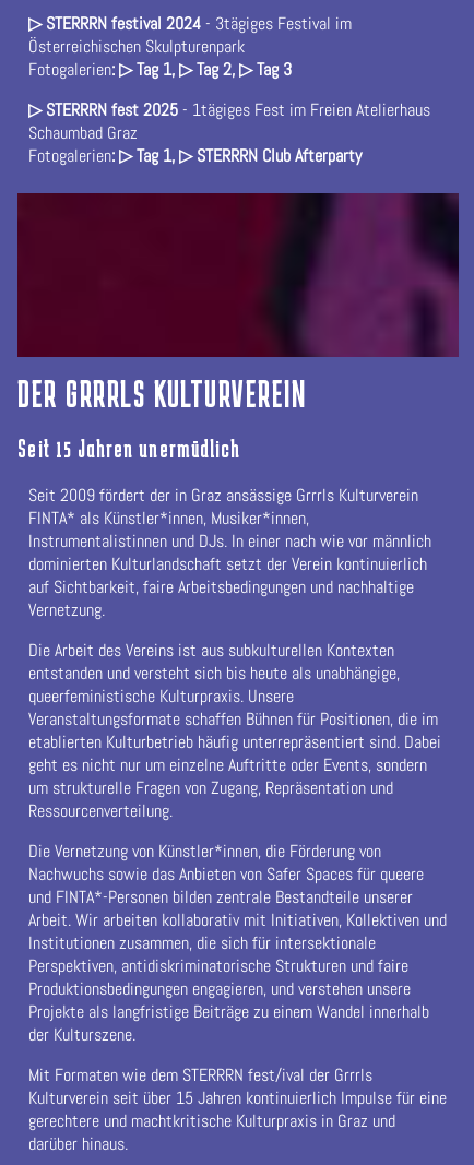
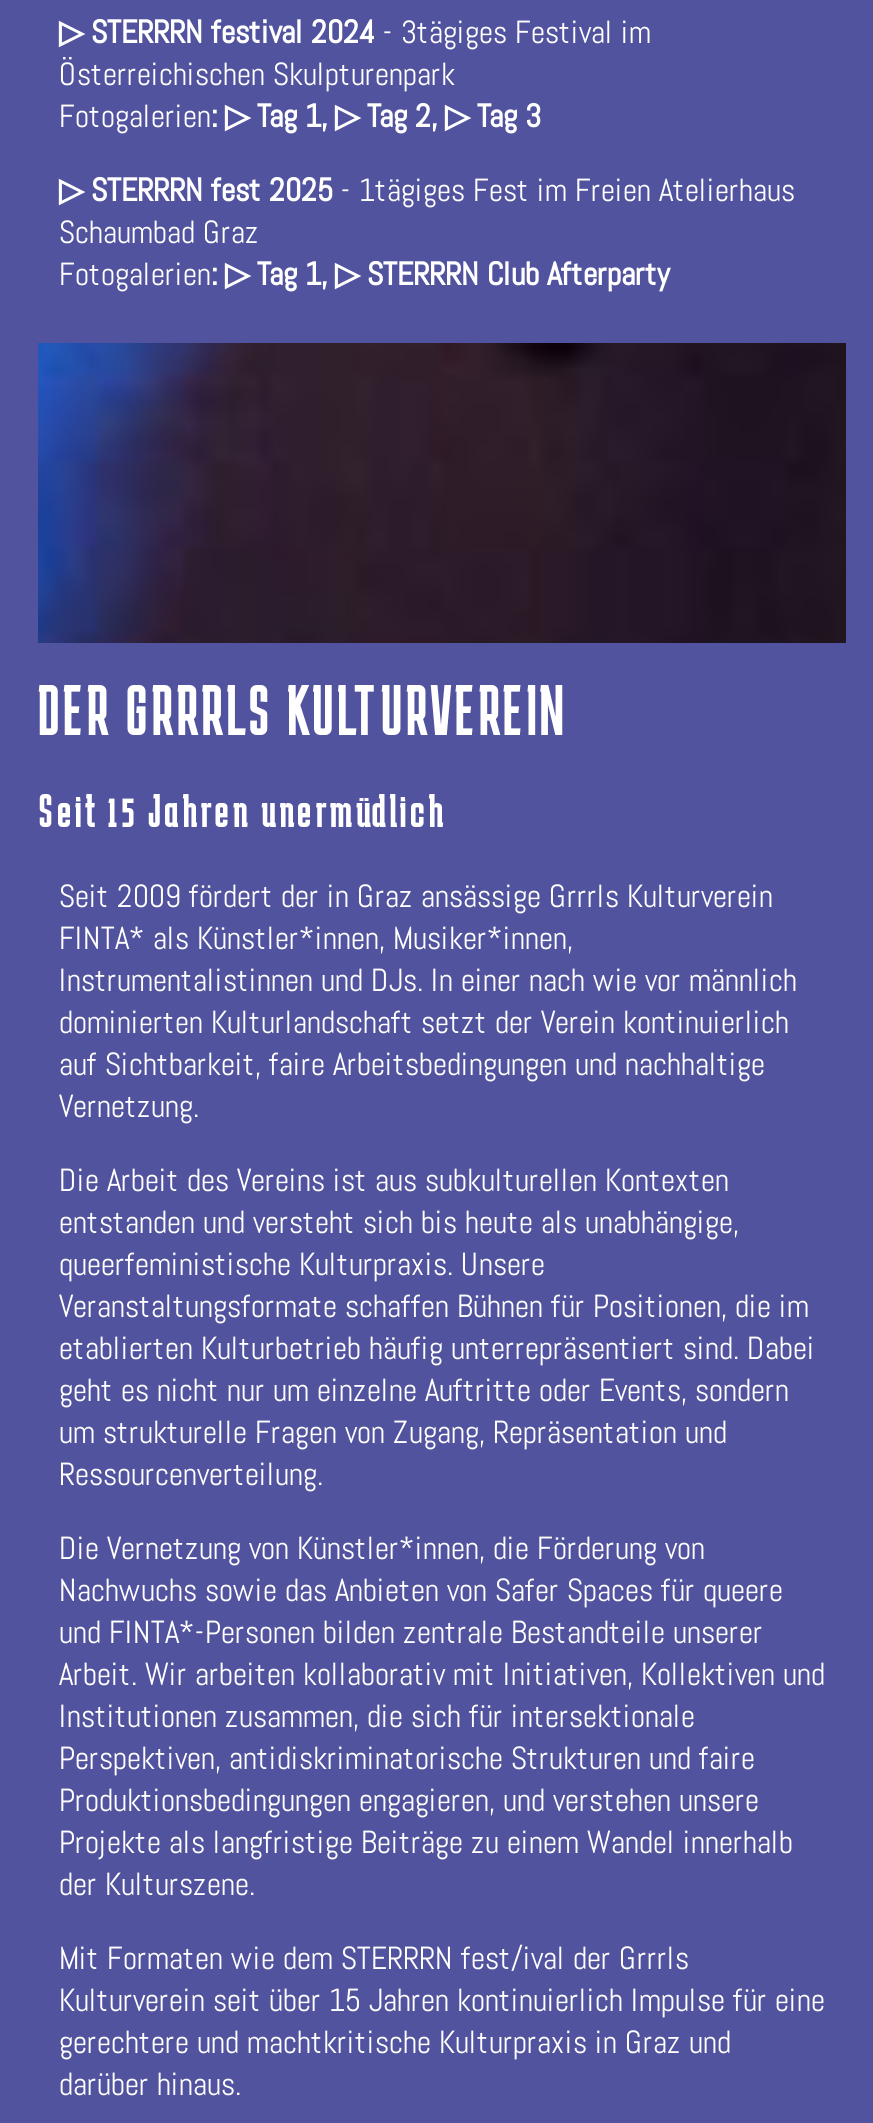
[16,192,458,357] [image] -> [38,343,846,643] [image]

